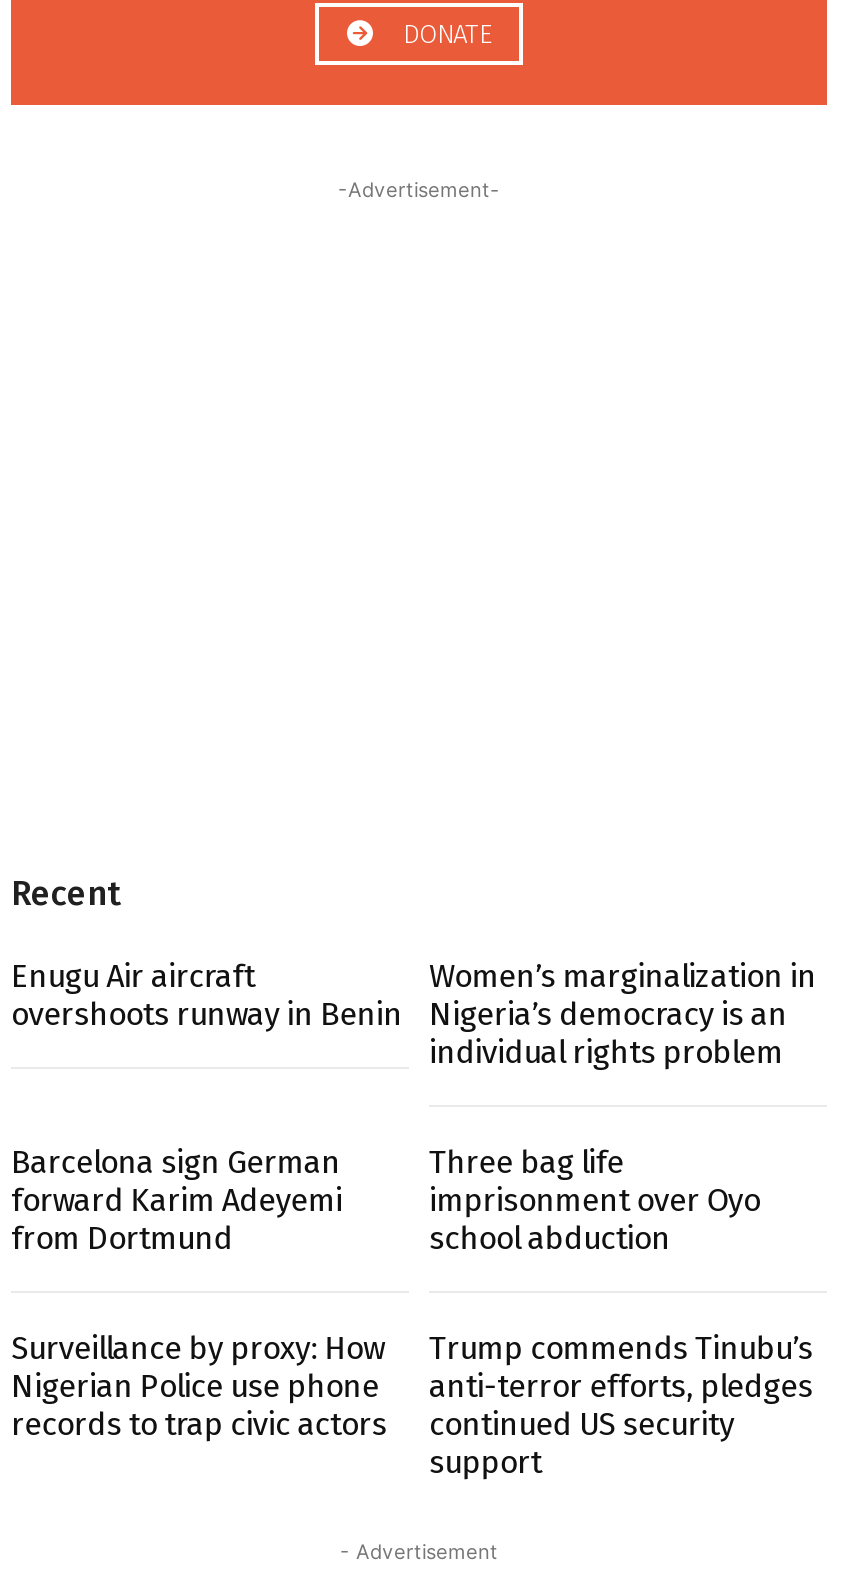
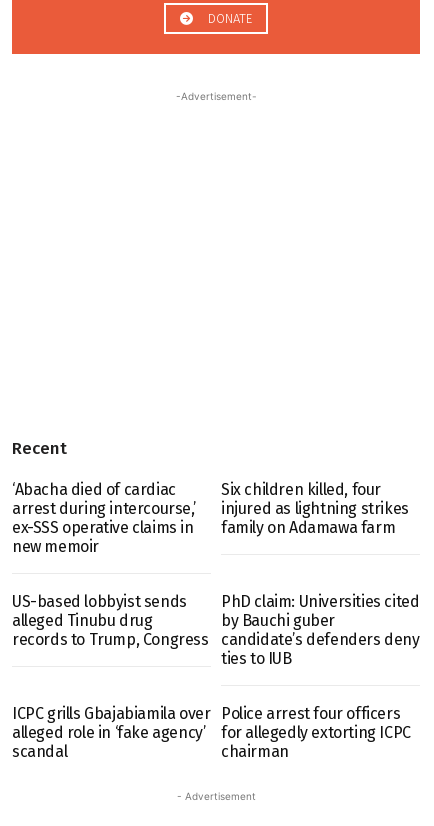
[11,957,402,1033] Enugu Air aircraft | overshoots runway in Benin -> [12,480,195,556] ‘Abacha died of cardiac | arrest during intercourse,’ | ex-SSS operative claims in | new memoir
[429,957,816,1071] Women’s marginalization in | Nigeria’s democracy is an | individual rights problem -> [221,480,409,537] Six children killed, four | injured as lightning strikes | family on Adamawa farm
[11,1143,342,1257] Barcelona sign German | forward Karim Adeyemi | from Dortmund -> [12,592,209,649] US-based lobbyist sends | alleged Tinubu drug | records to Trump, Congress
[429,1143,760,1257] Three bag life | imprisonment over Oyo | school abduction -> [221,592,420,668] PhD claim: Universities cited | by Bauchi guber | candidate’s defenders deny | ties to IUB
[11,1329,387,1443] Surveillance by proxy: How | Nigerian Police use phone | records to trap civic actors -> [12,704,210,761] ICPC grills Gbajabiamila over | alleged role in ‘fake agency’ | scandal
[429,1329,813,1481] Trump commends Tinubu’s | anti-terror efforts, pledges | continued US security | support -> [221,704,411,761] Police arrest four officers | for allegedly extorting ICPC | chairman

